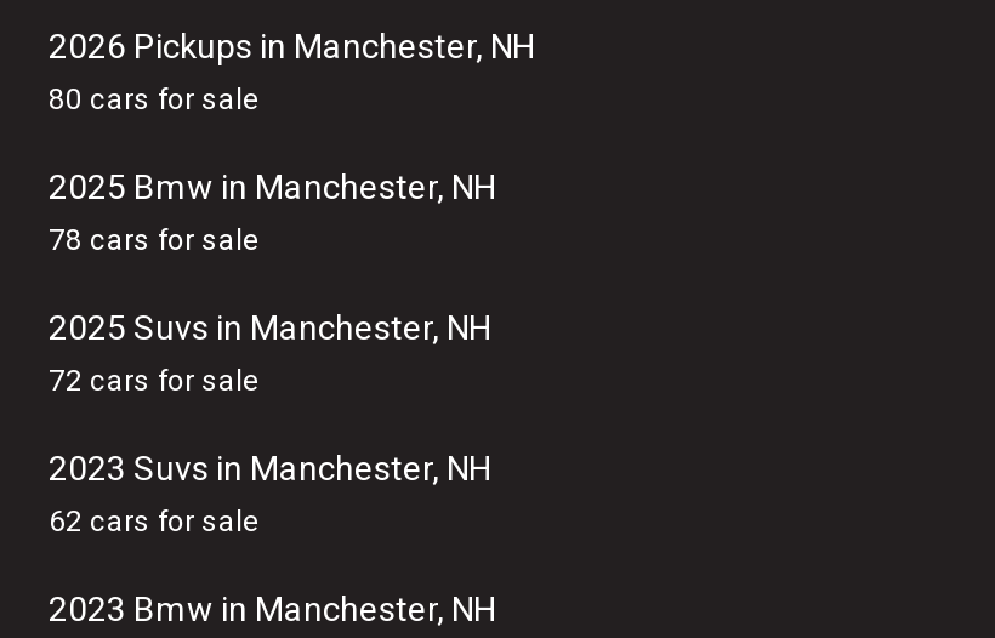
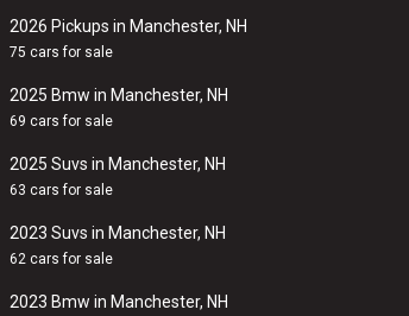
[49,82,260,116] 80 cars for sale -> [10,44,113,61] 75 cars for sale
[49,223,260,257] 78 cars for sale -> [10,113,113,129] 69 cars for sale
[49,364,260,398] 72 cars for sale -> [10,182,113,198] 63 cars for sale

